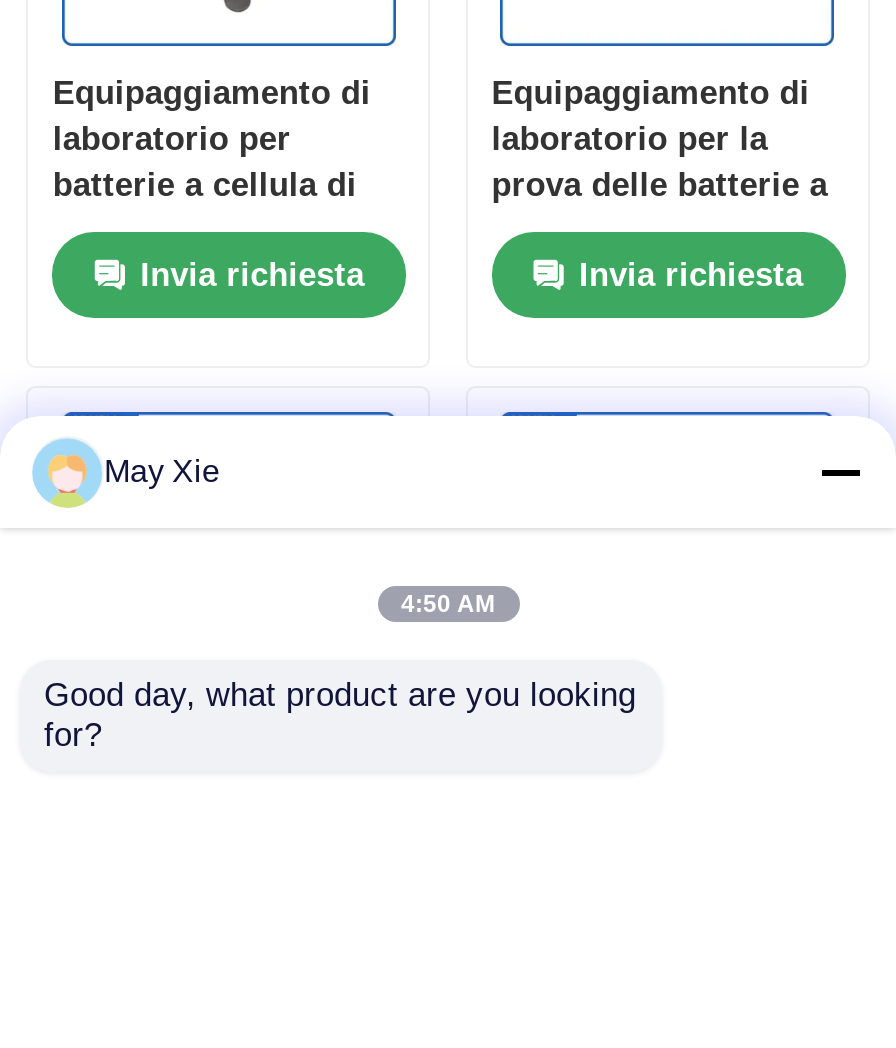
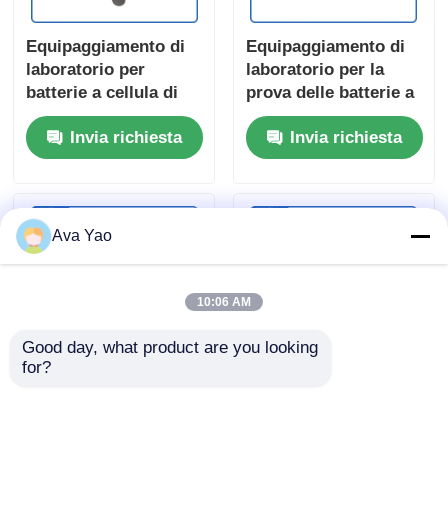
[104,454,220,488] May Xie -> [52,227,112,244] Ava Yao
[401,590,495,618] 4:50 AM -> [197,295,251,309] 10:06 AM

